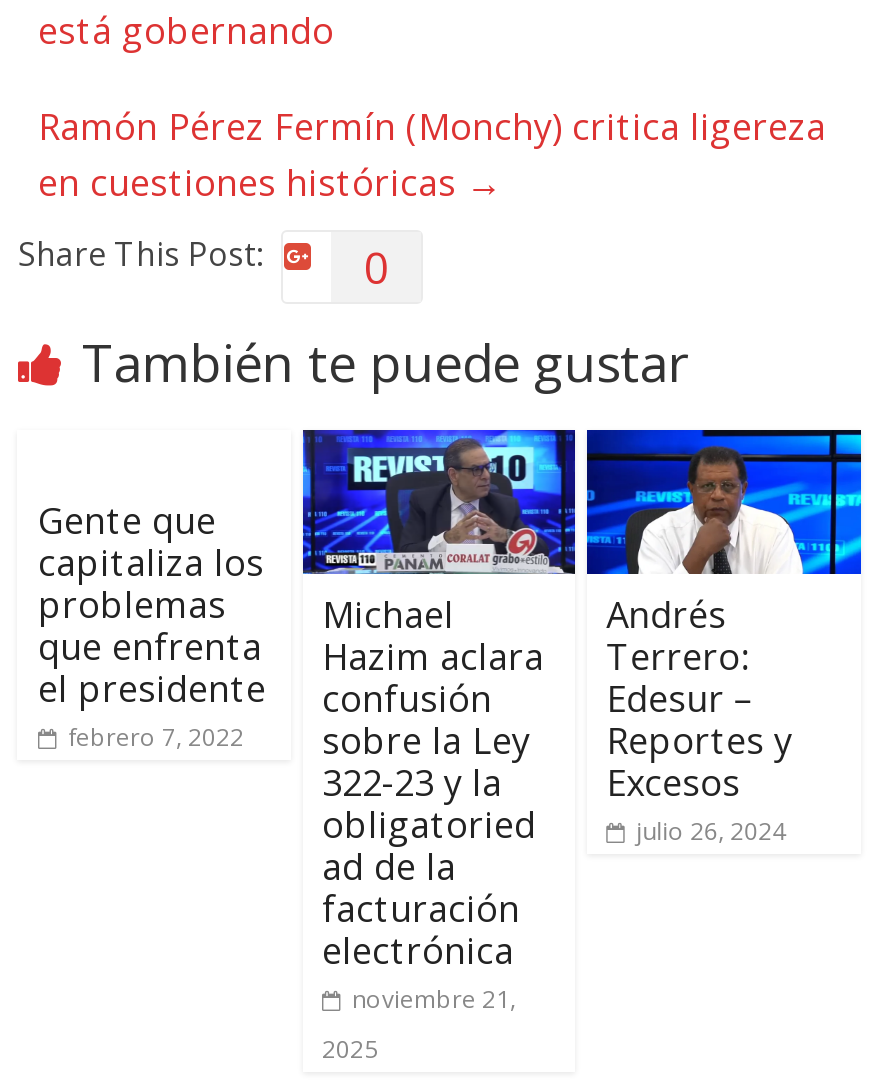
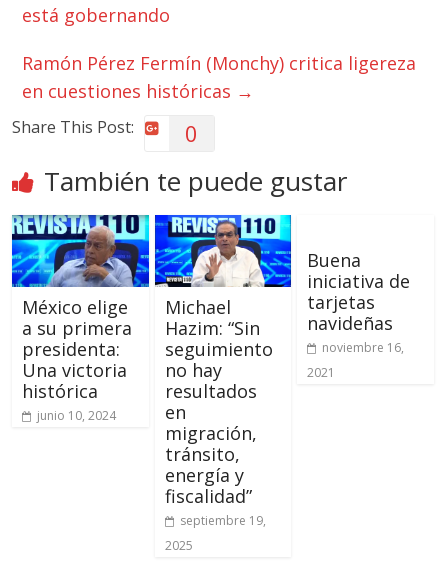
[38,496,266,754] Gente que | capitaliza los | problemas | que enfrenta | el presidente | febrero 7, 2022 -> [22,295,132,424] México elige | a su primera | presidenta: | Una victoria | histórica | junio 10, 2024
[606,590,792,848] Andrés | Terrero: | Edesur – | Reportes y | Excesos | julio 26, 2024 -> [307,248,410,381] Buena | iniciativa de | tarjetas | navideñas | noviembre 16, | 2021
[322,632,544,1016] Hazim aclara | confusión | sobre la Ley | 322-23 y la | obligatoried | ad de la | facturación | electrónica | noviembre 21, -> [164,316,272,529] Hazim: “Sin | seguimiento | no hay | resultados | en | migración, | tránsito, | energía y | fiscalidad” | septiembre 19,

